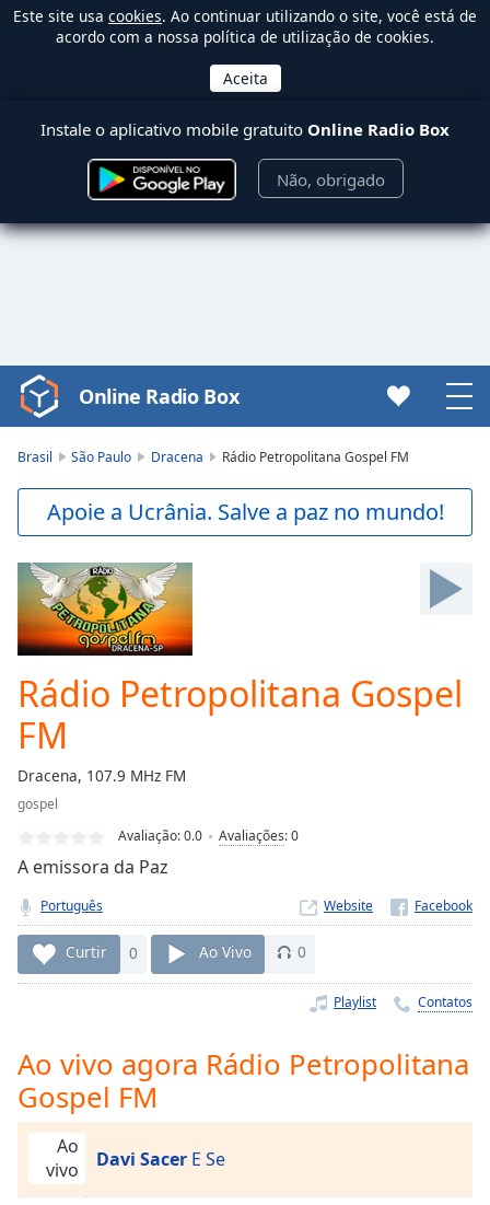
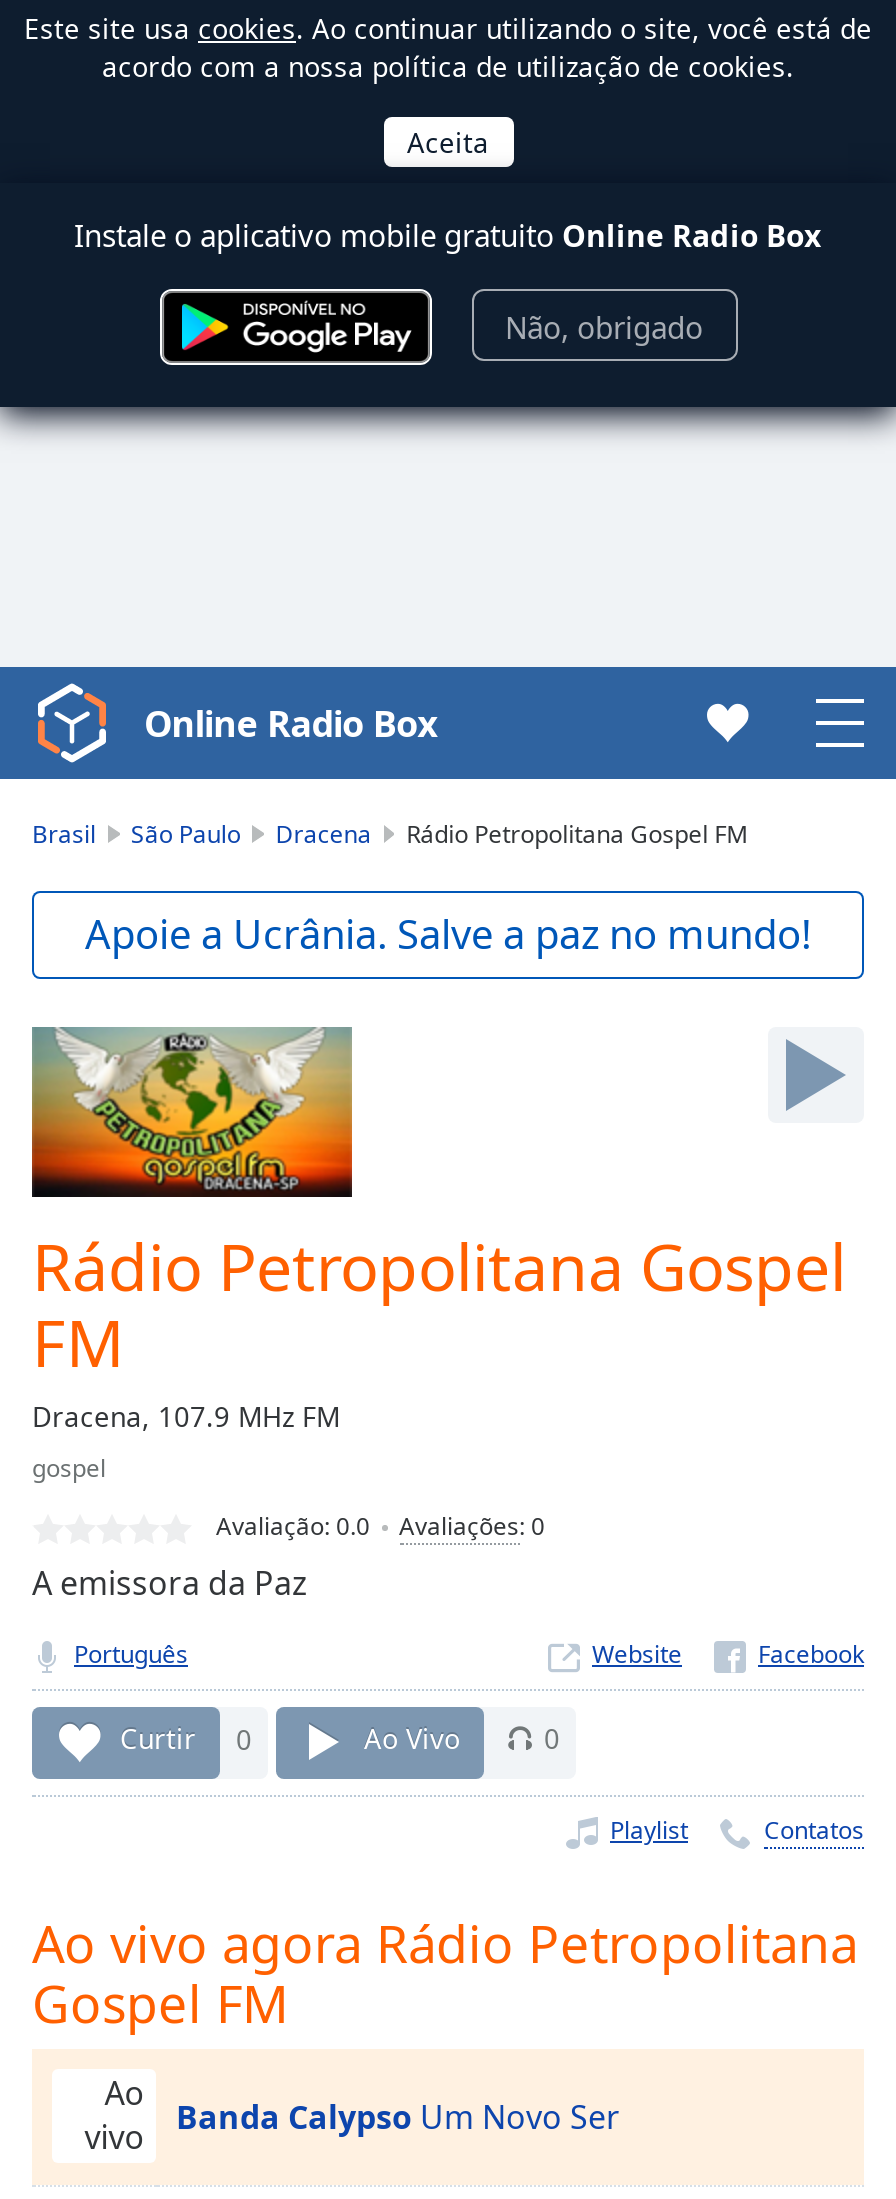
[96,1147,225,1171] Davi Sacer E Se -> [176,2094,620,2138] Banda Calypso Um Novo Ser

